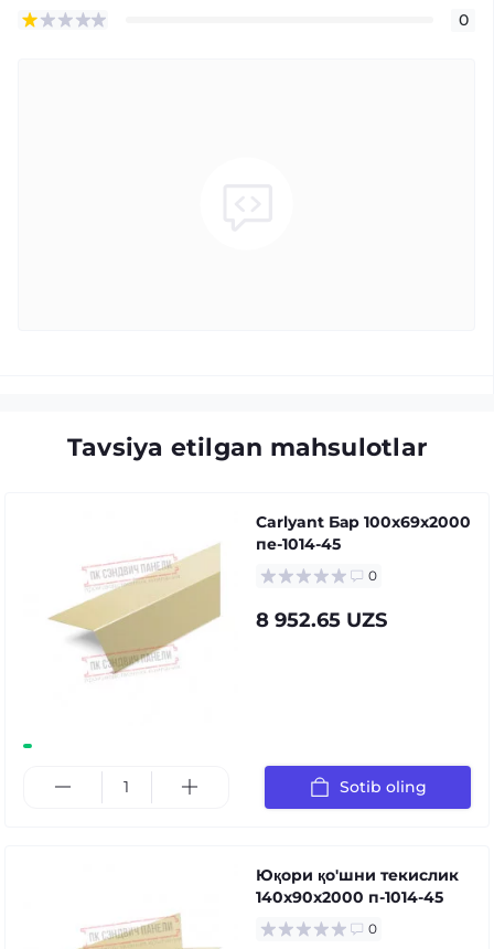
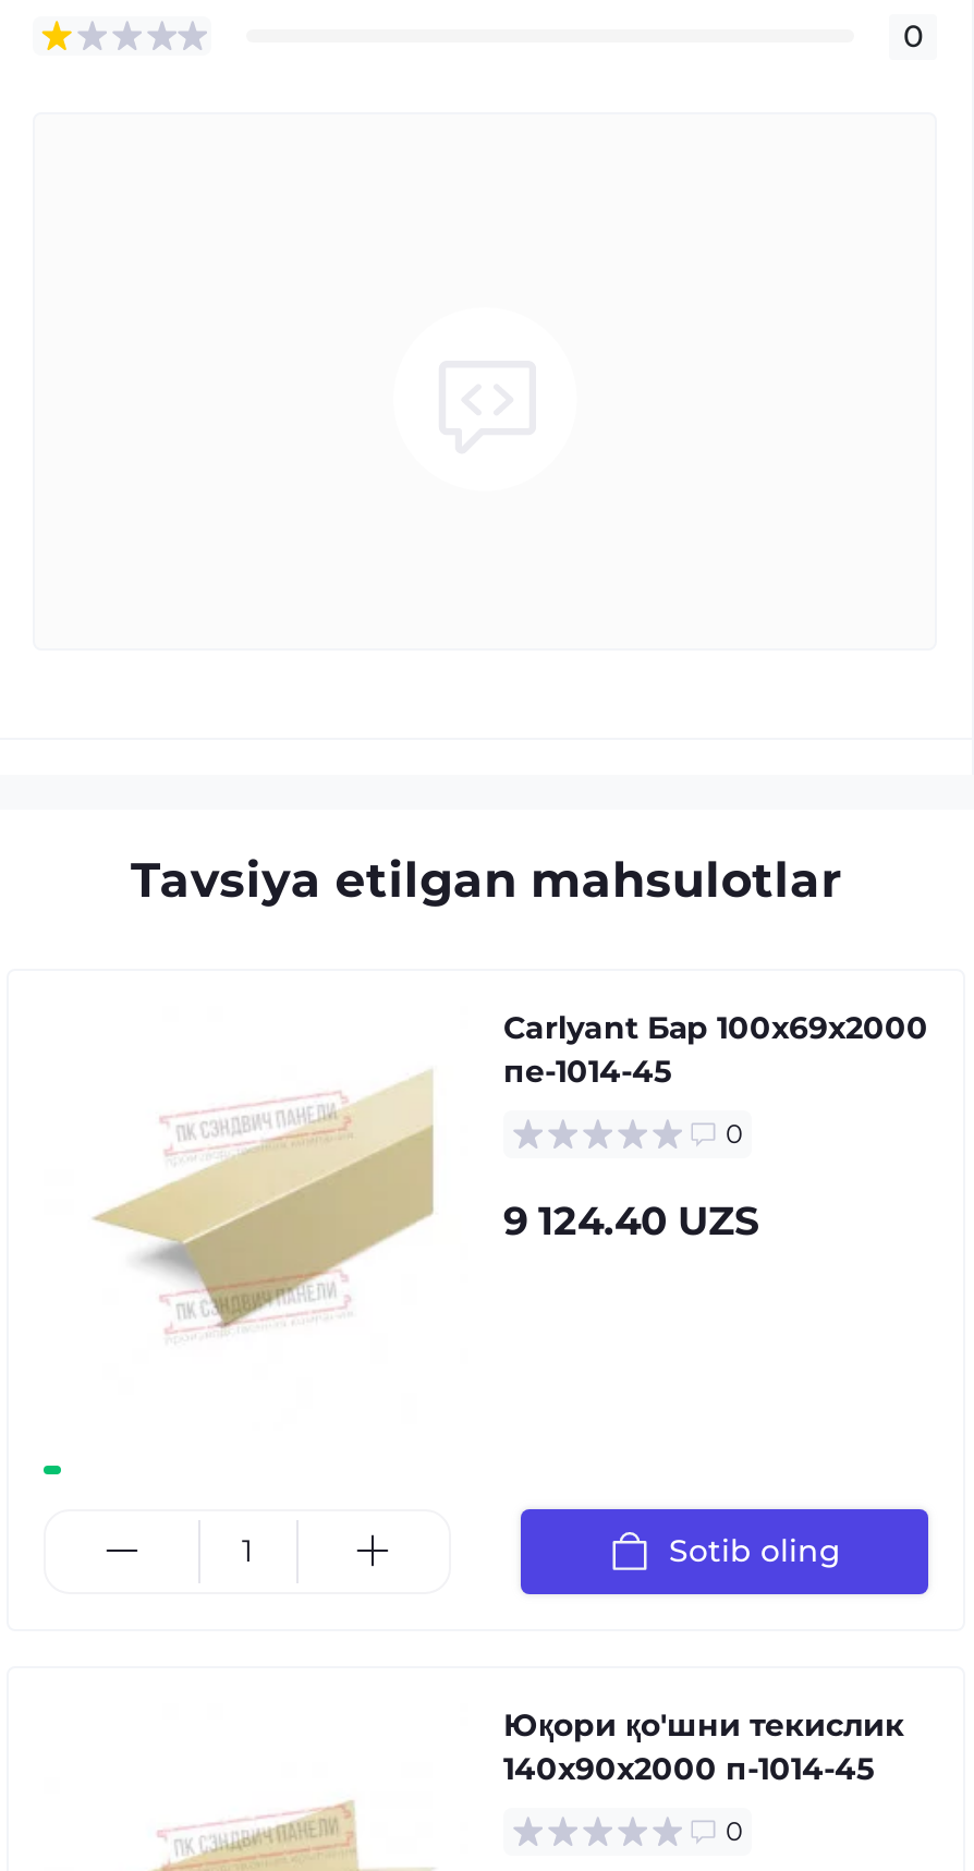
[256,607,387,632] 8 952.65 UZS -> [503,1196,758,1244] 9 124.40 UZS

